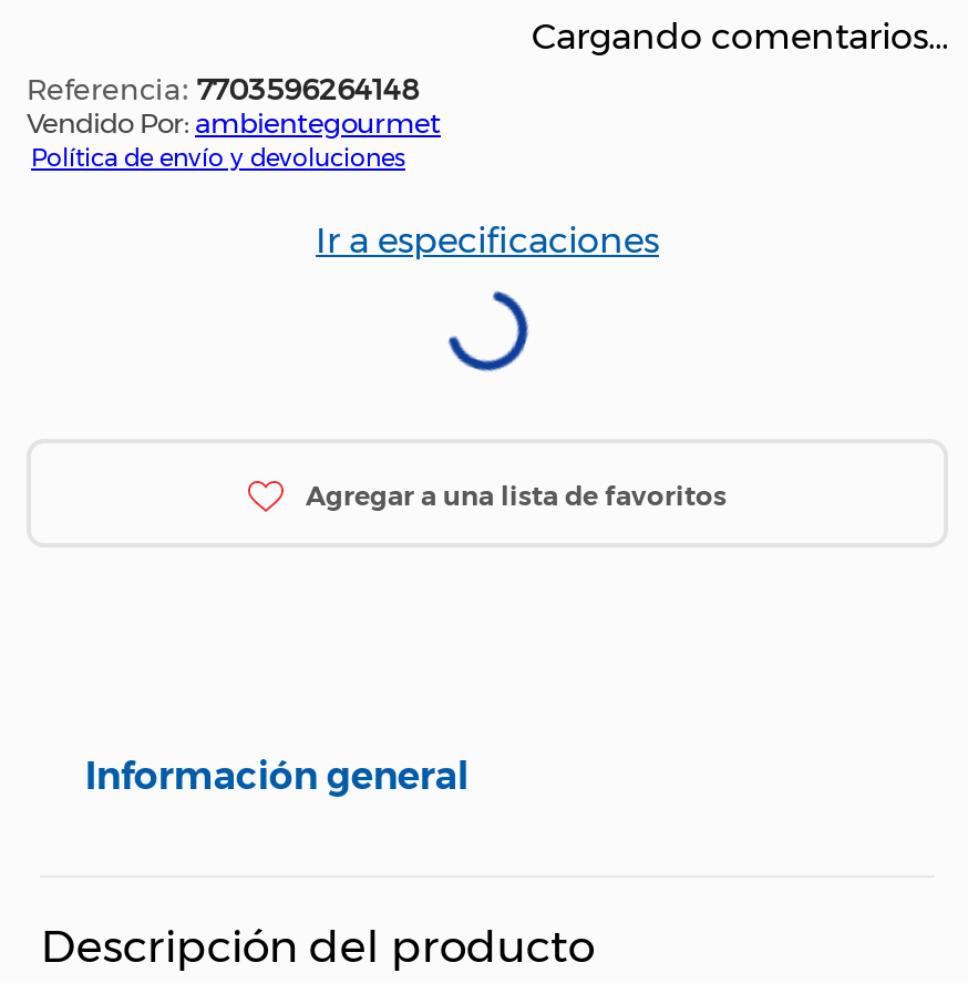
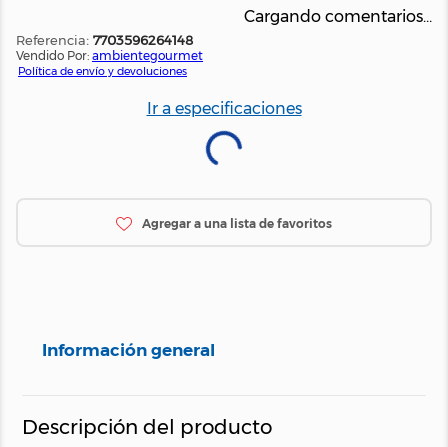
[445,288,529,375] [image] -> [204,129,242,168] [image]

